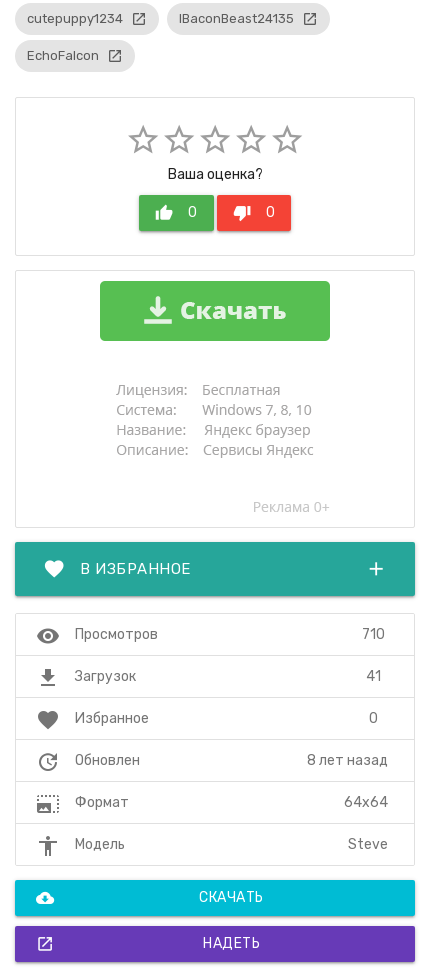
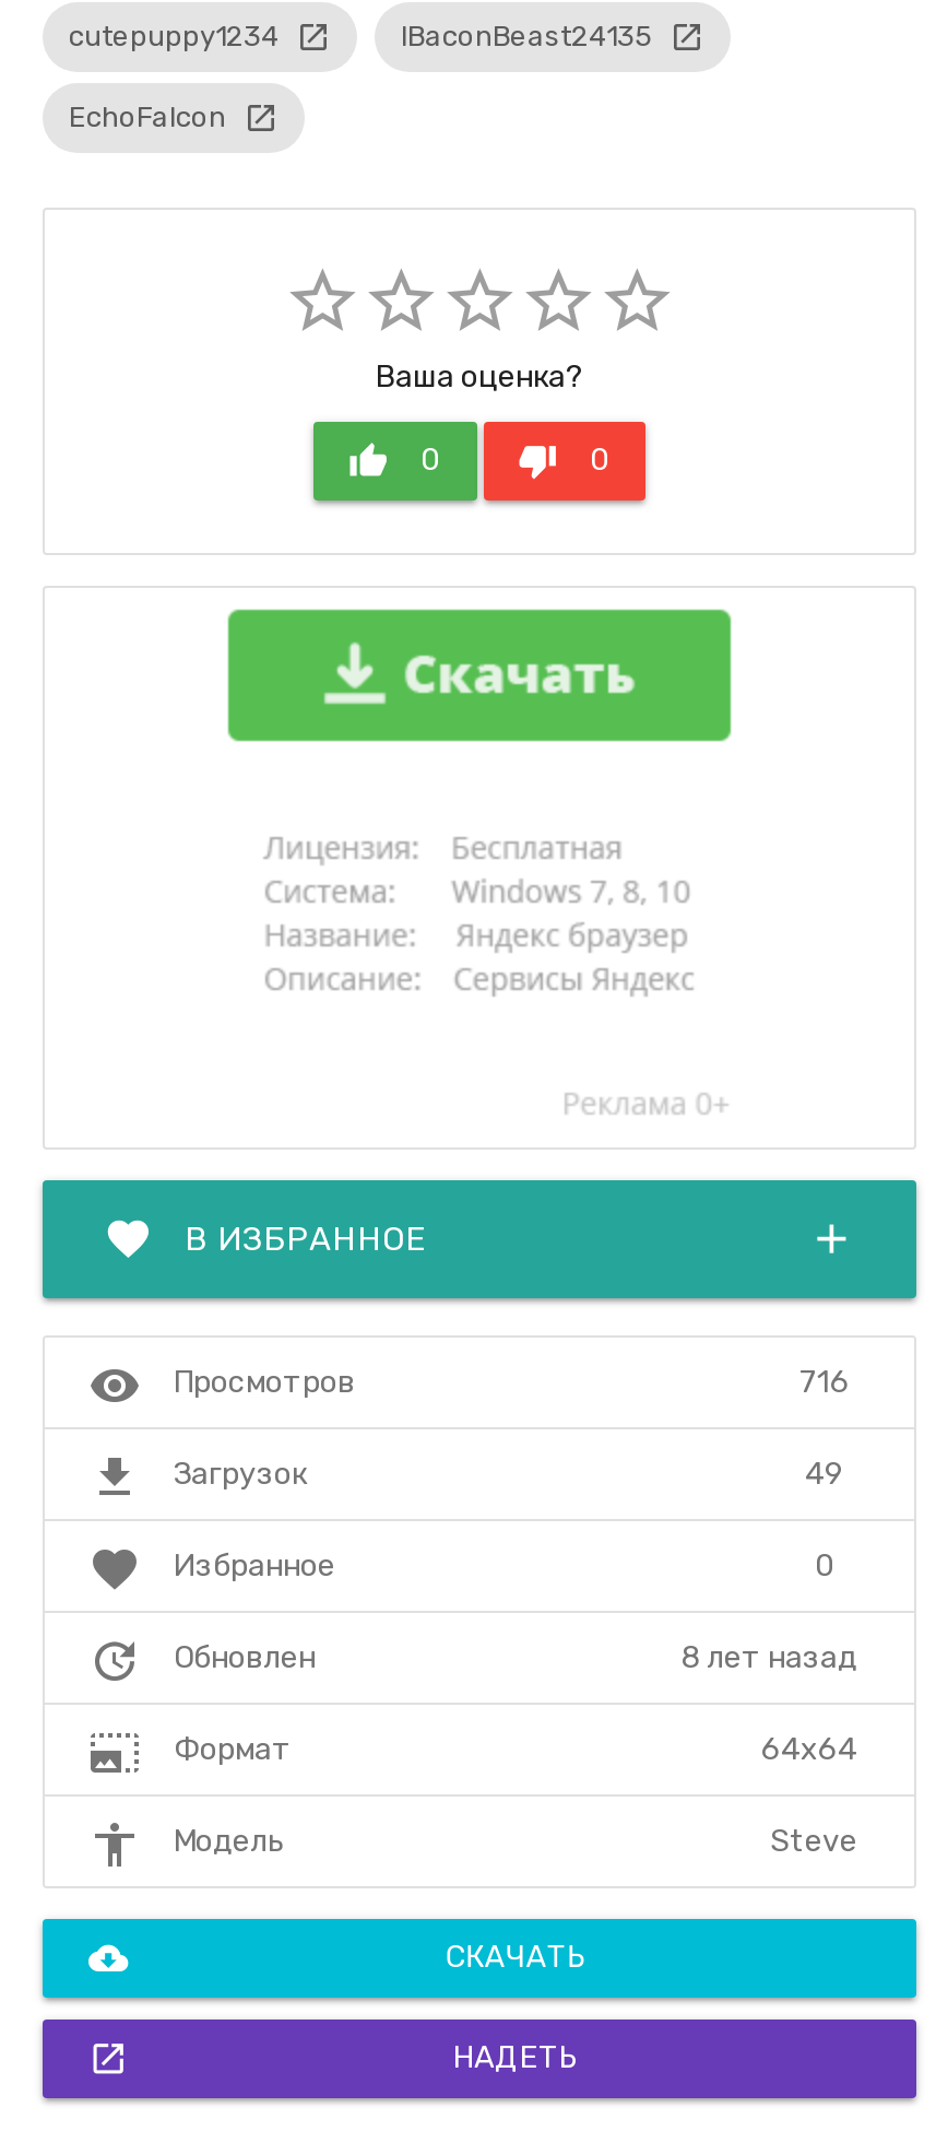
[361,625,384,642] 710 -> [799,1363,850,1400] 716
[365,667,380,684] 41 -> [805,1455,844,1492] 49

